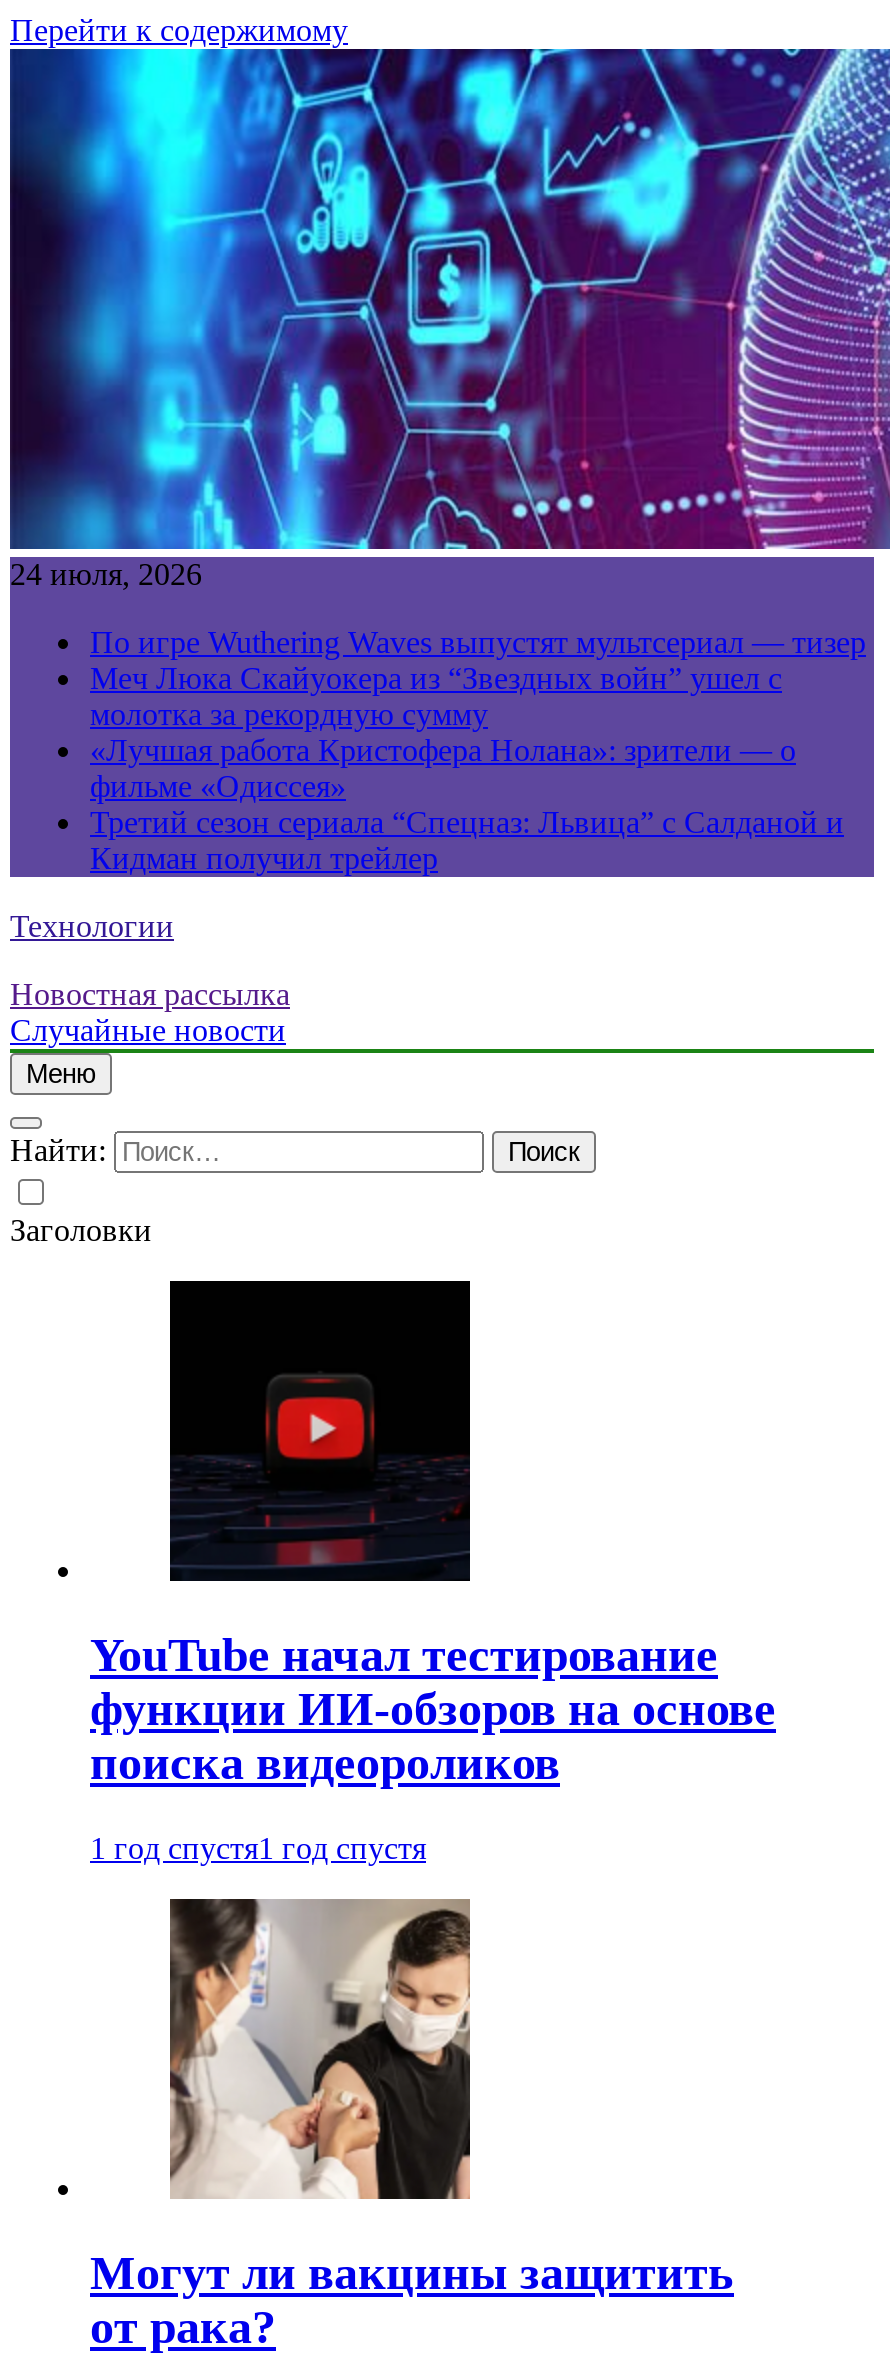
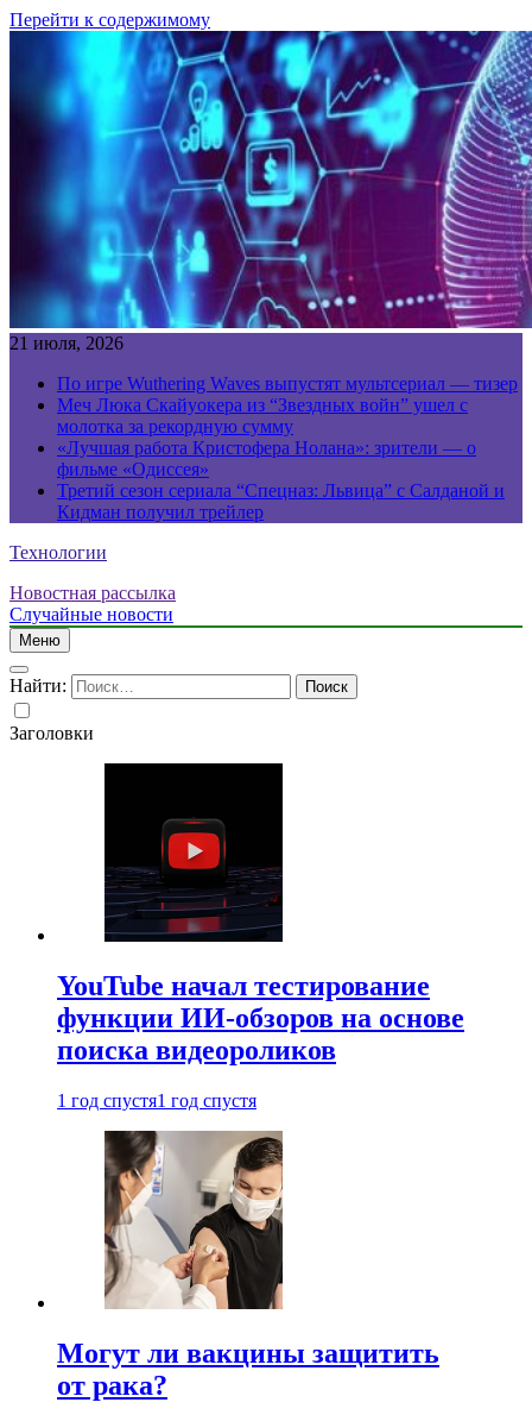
[10,557,202,591] 24 июля, 2026 -> [9,333,123,353] 21 июля, 2026

